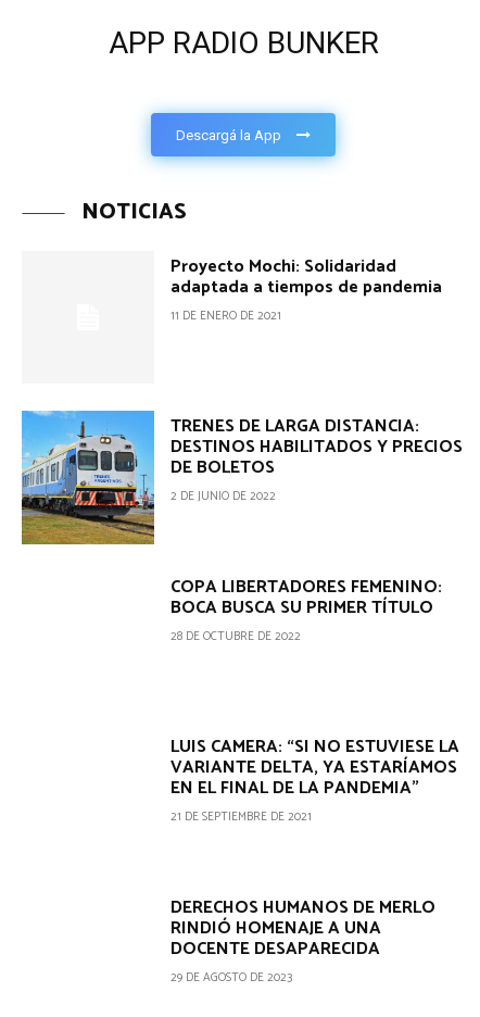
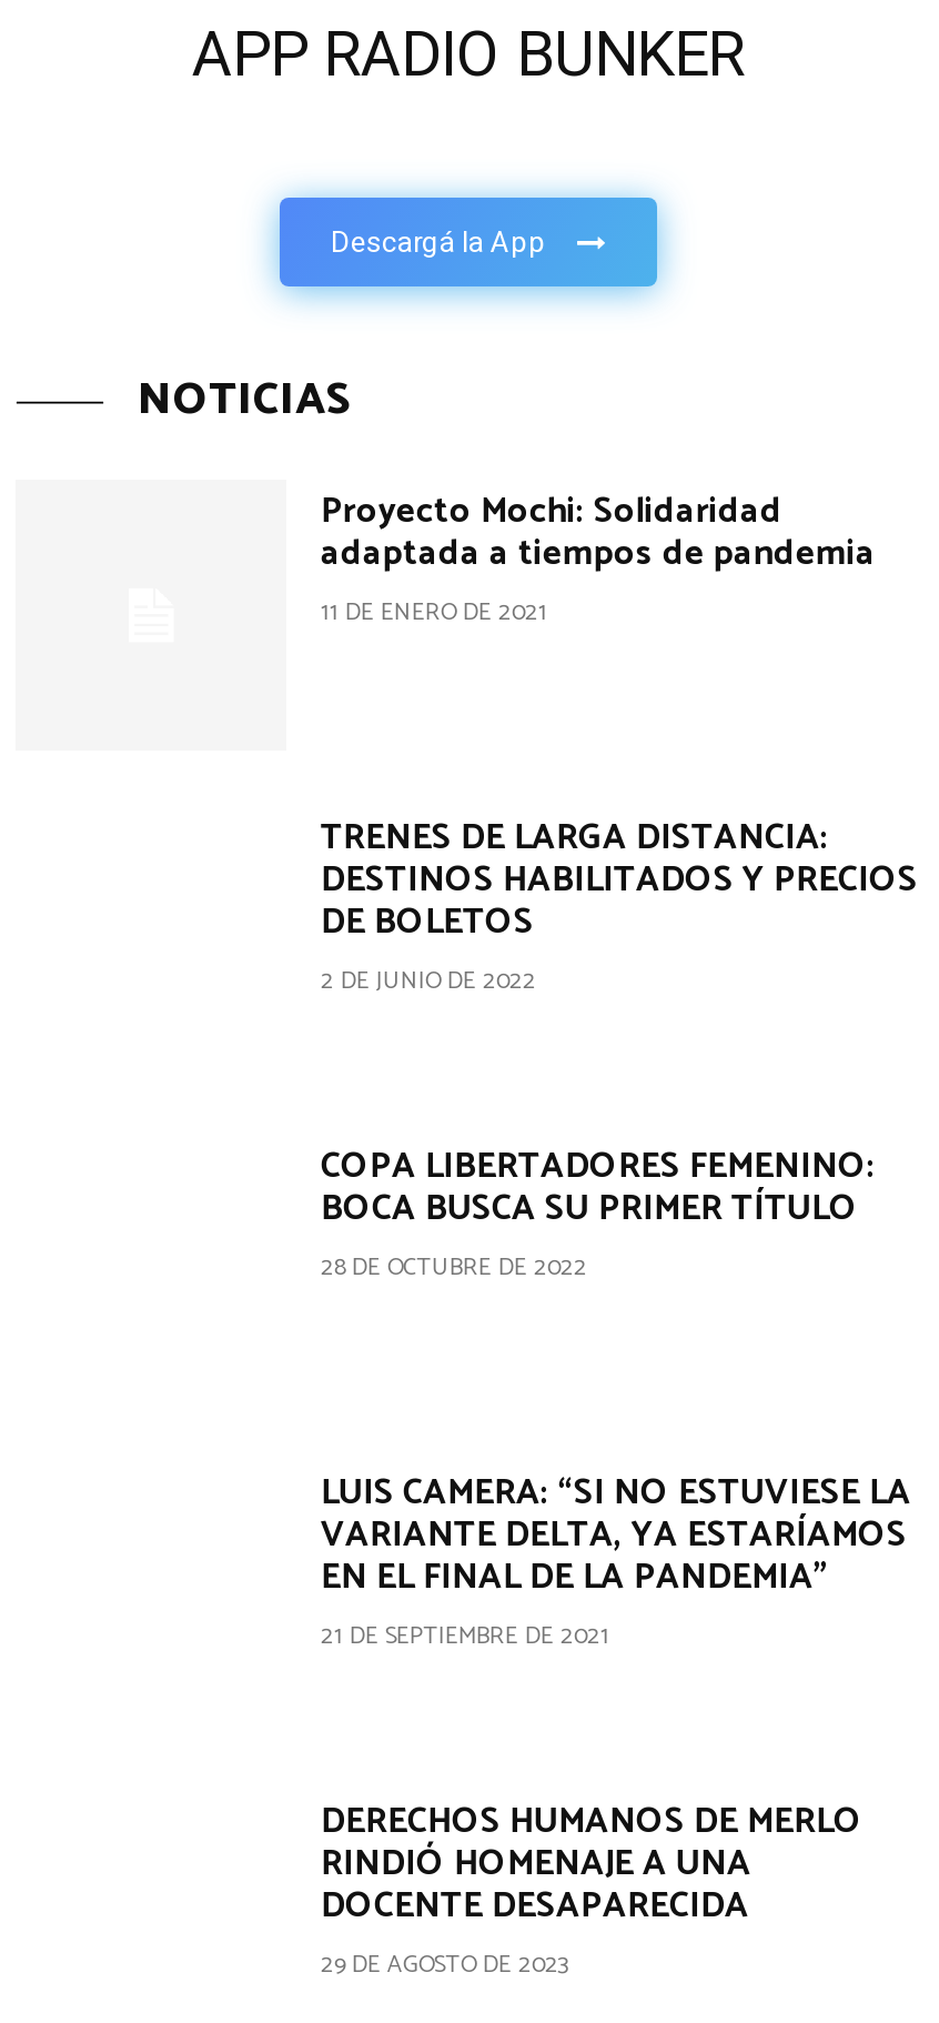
[21,410,155,545] [image] -> none

